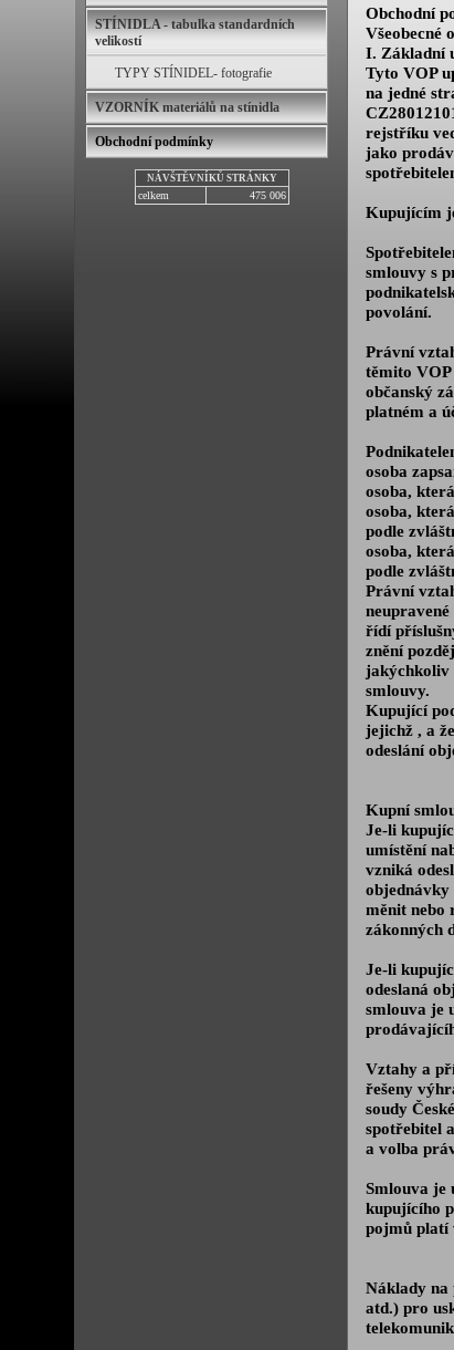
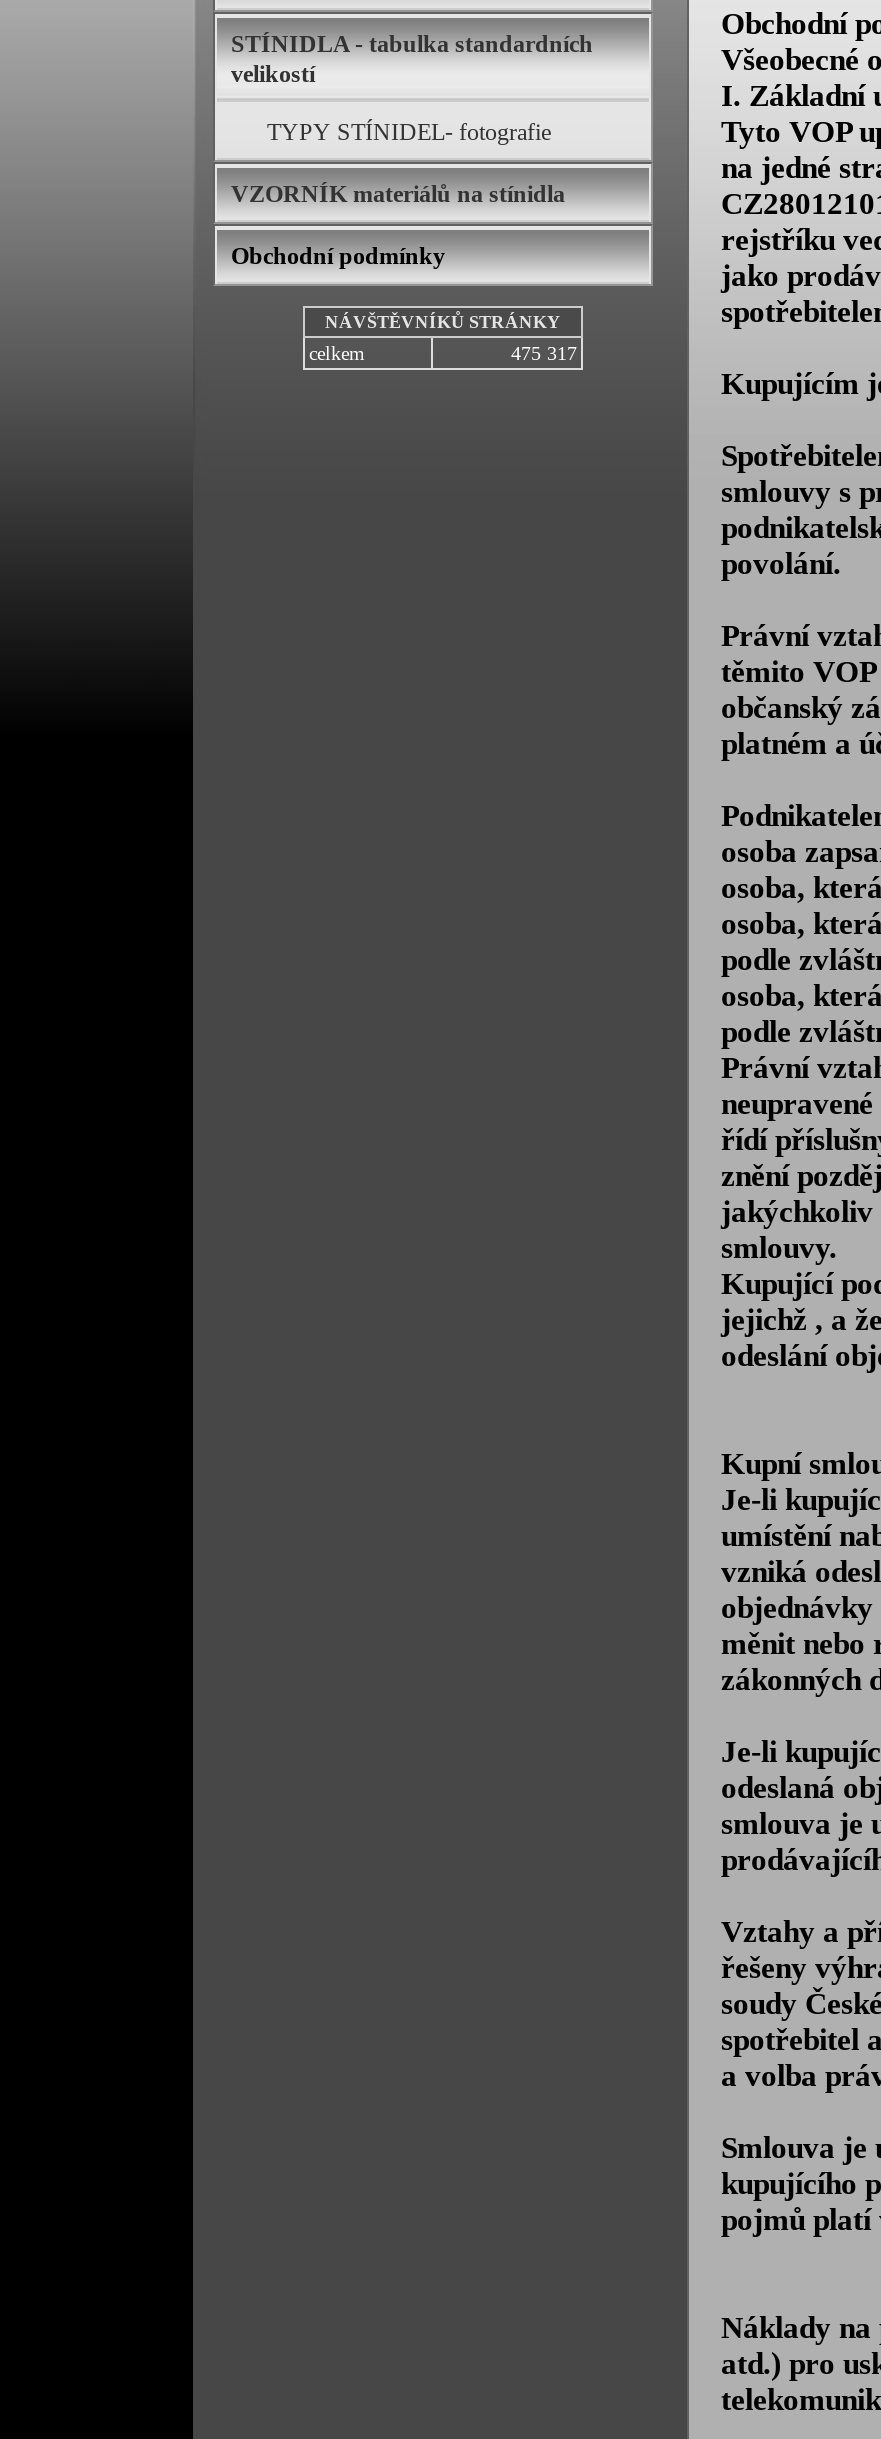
[250,189,286,201] 475 006 -> [511,342,577,364] 475 317

